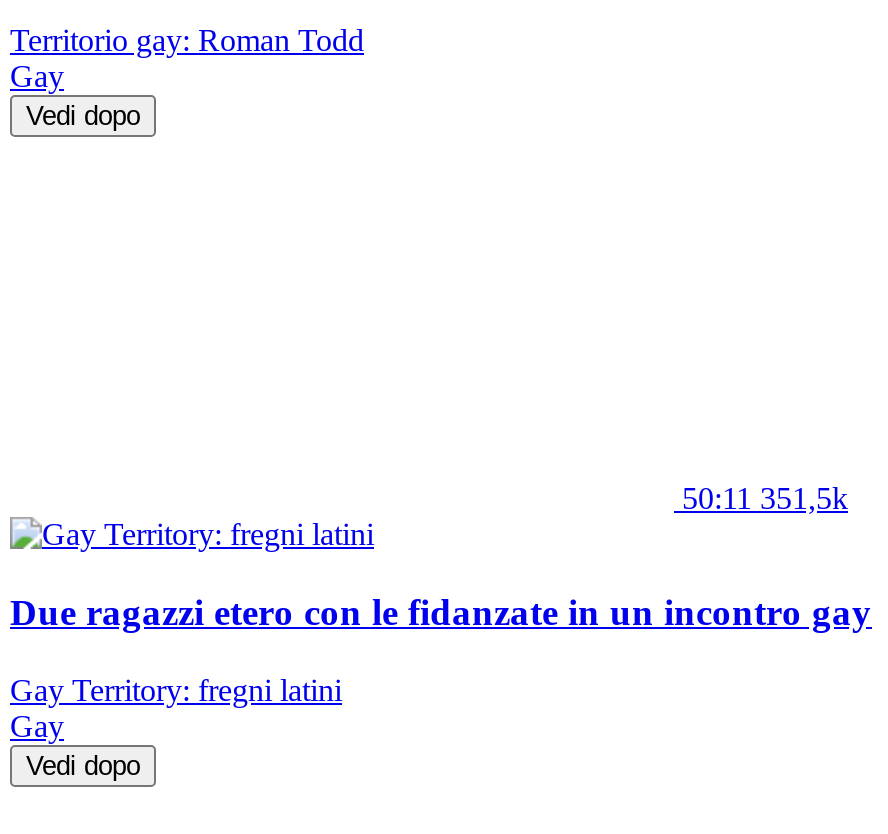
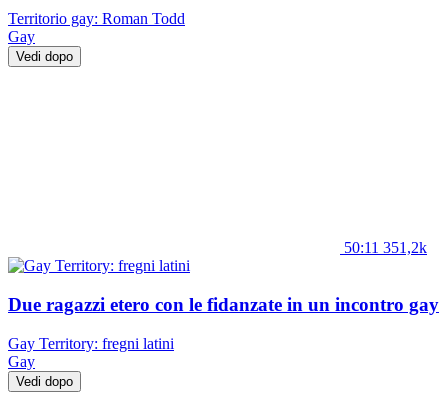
[682,481,848,515] 50:11 351,5k -> [344,239,427,256] 50:11 351,2k

